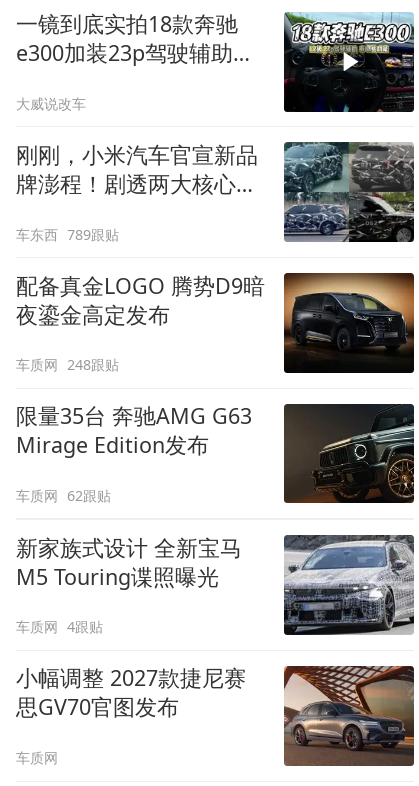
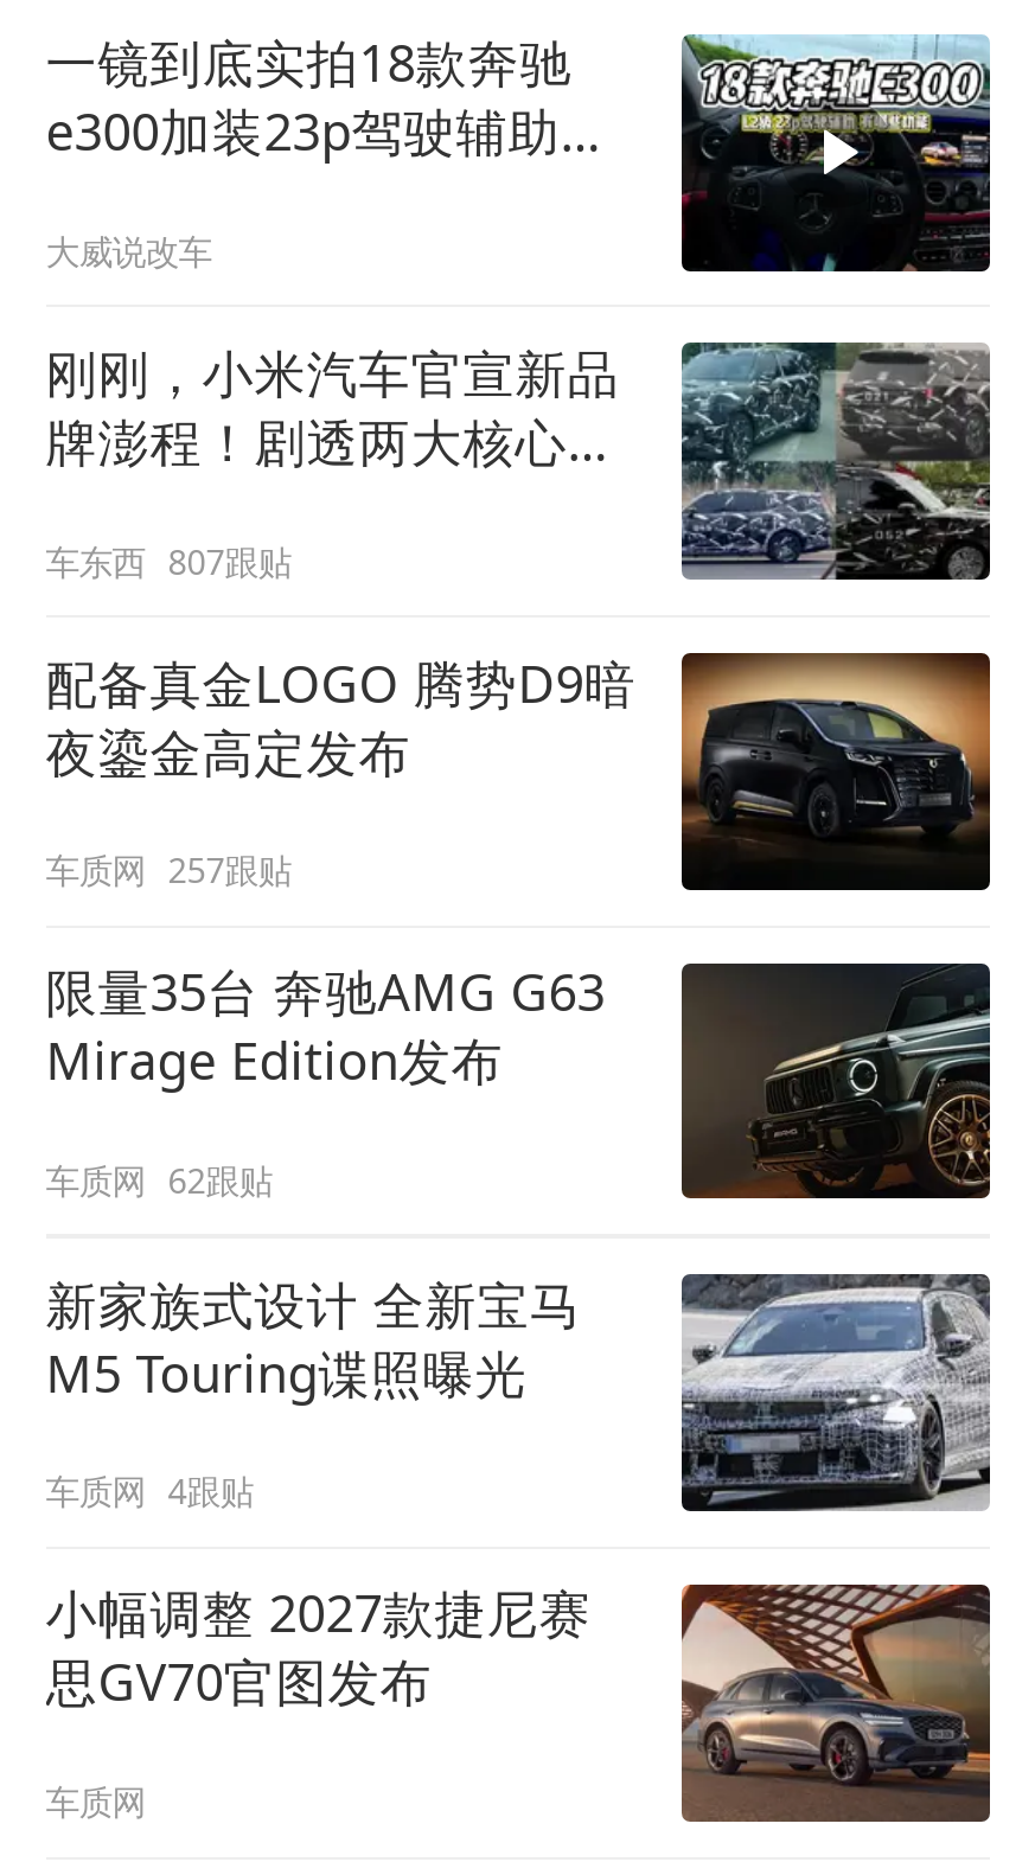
[16,224,119,243] 车东西 789跟贴 -> [46,538,291,583] 车东西 807跟贴
[16,355,119,374] 车质网 248跟贴 -> [46,848,291,893] 车质网 257跟贴

